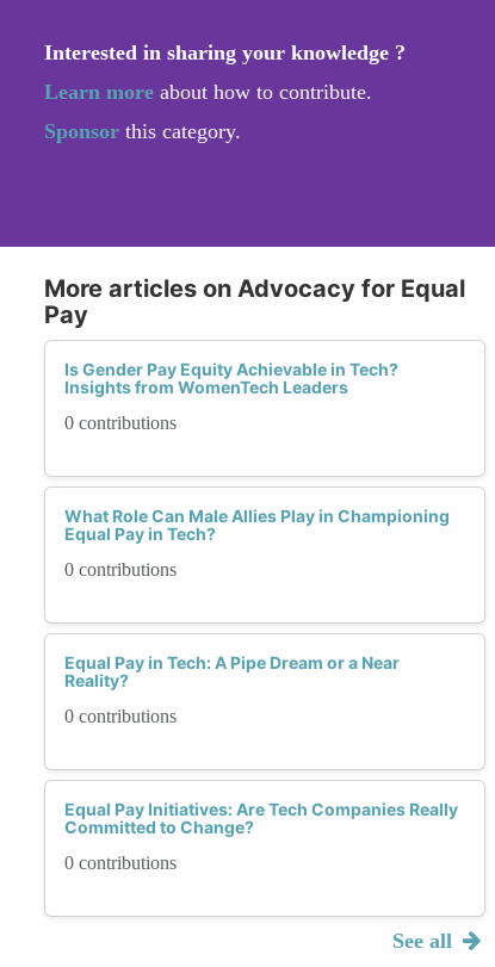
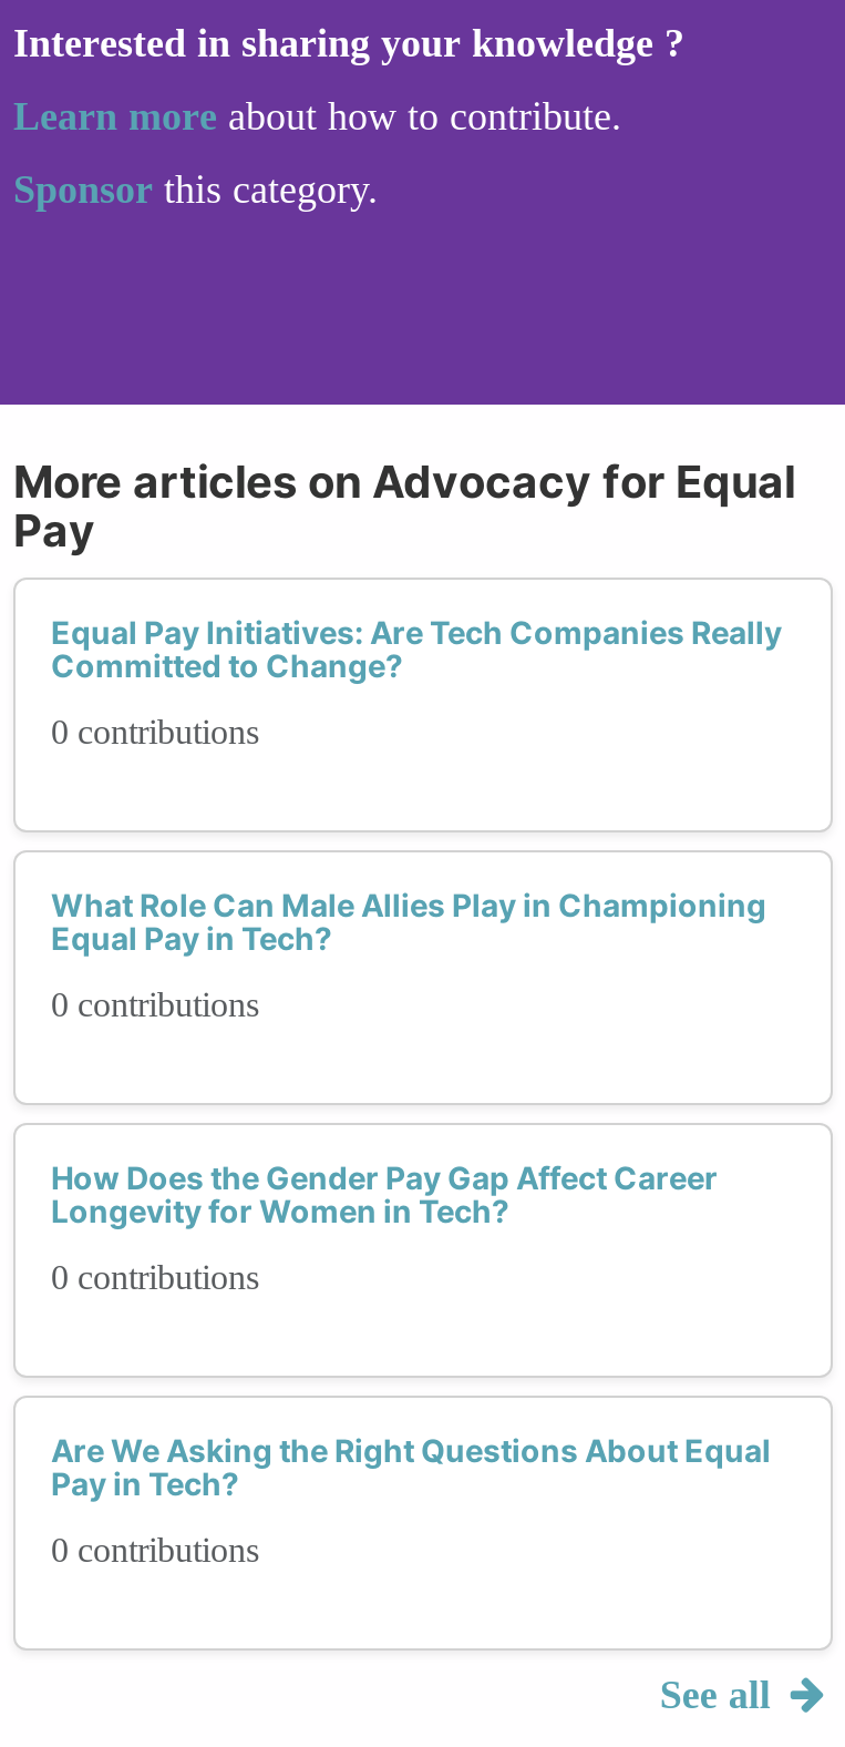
[64,359,398,397] Is Gender Pay Equity Achievable in Tech? | Insights from WomenTech Leaders -> none
[64,652,400,690] Equal Pay in Tech: A Pipe Dream or a Near | Reality? -> [51,1158,718,1229] How Does the Gender Pay Gap Affect Career | Longevity for Women in Tech?
none -> [51,1431,771,1502] Are We Asking the Right Questions About Equal | Pay in Tech?
moved [64,799,458,837] -> [51,613,782,684]: Equal Pay Initiatives: Are Tech Companies Really | Committed to Change?

